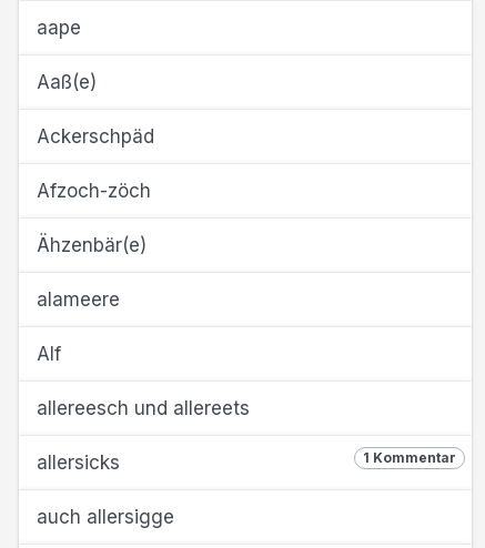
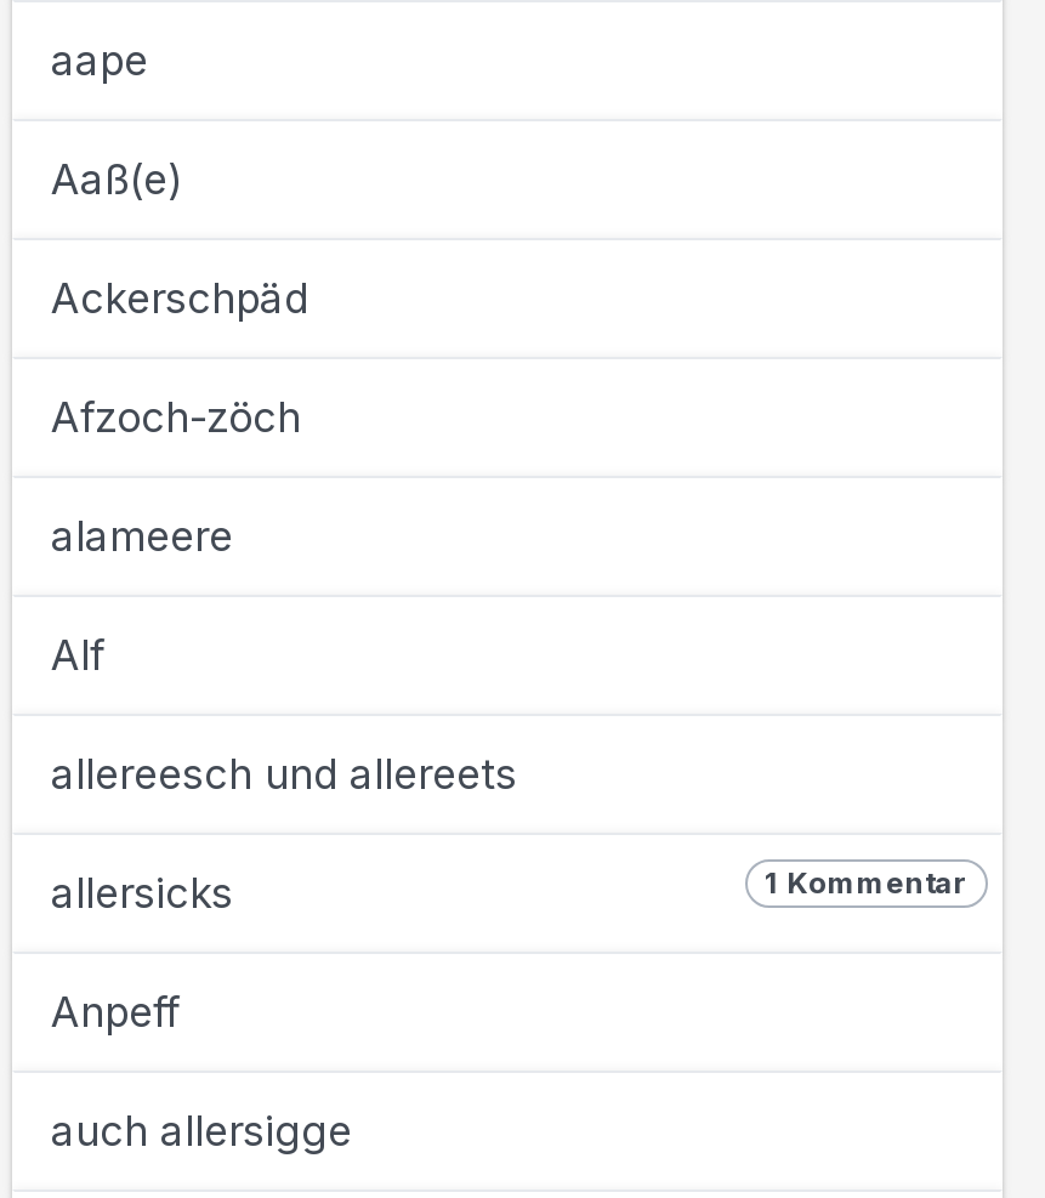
[37,234,146,256] Ähzenbär(e) -> none
moved [37,288,456,474] -> [51,512,969,918]: alameere | Alf | allereesch und allereets | 1 Kommentar | allersicks
none -> [51,988,180,1037] Anpeff

